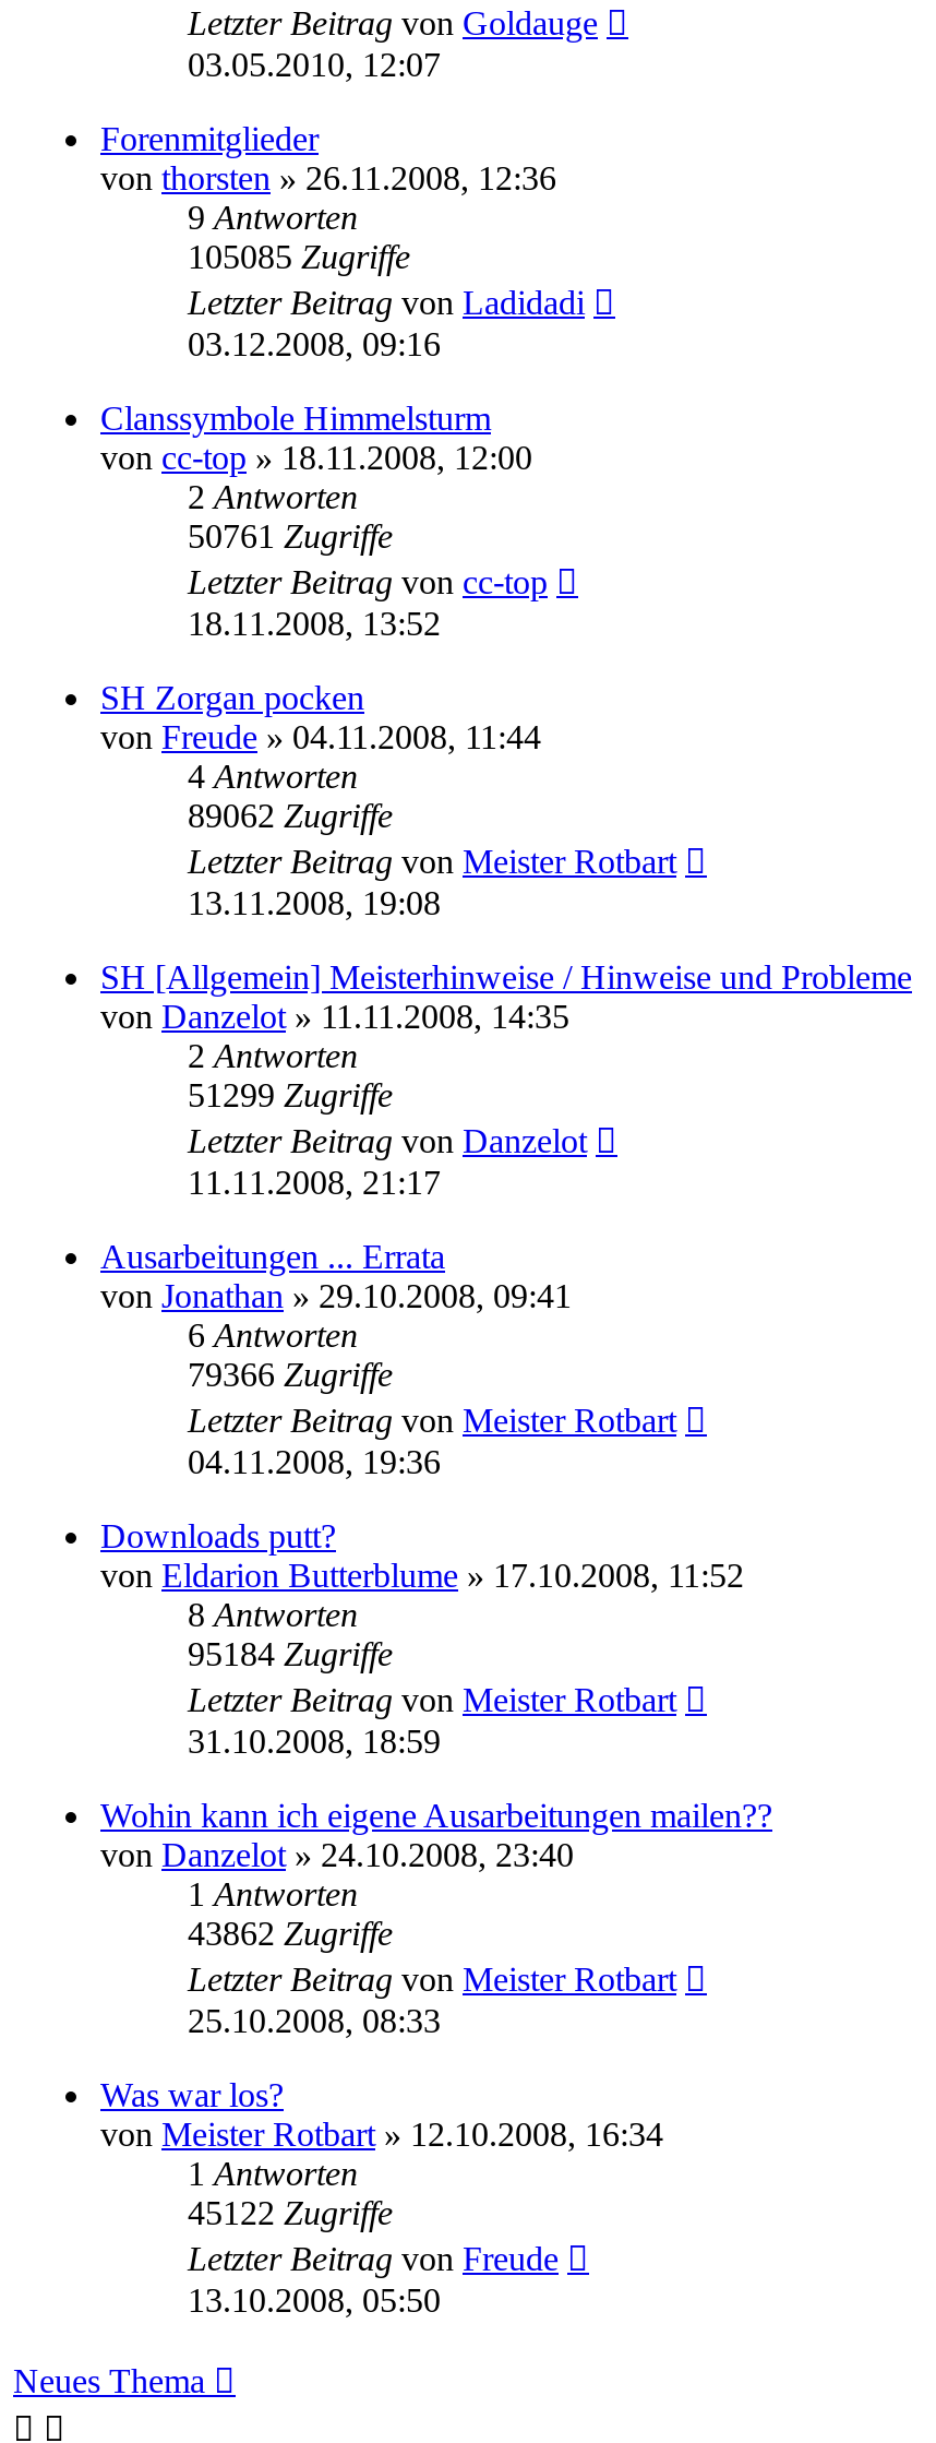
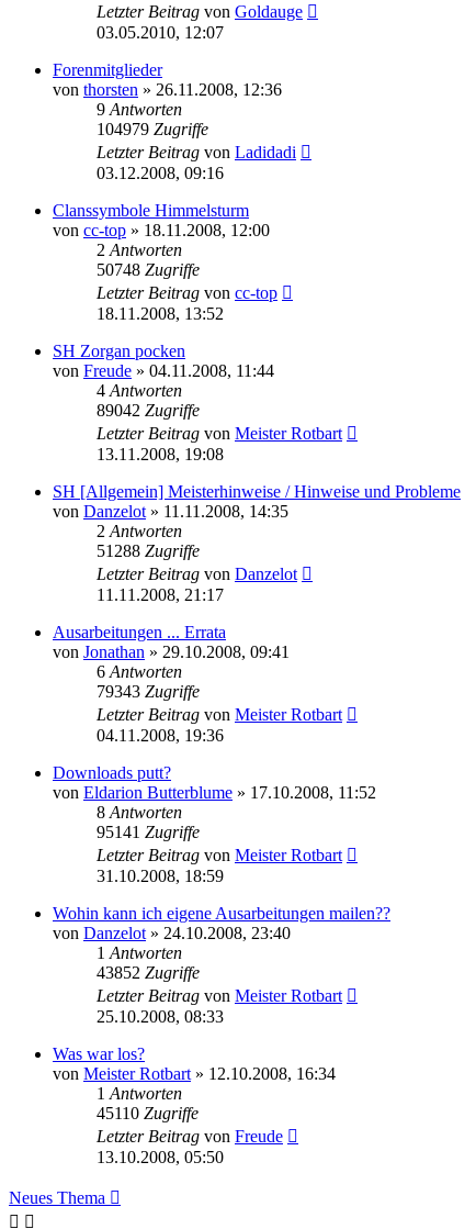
[188,238,410,275] 105085 Zugriffe -> [97,120,208,138] 104979 Zugriffe
[188,517,393,554] 50761 Zugriffe -> [97,260,200,279] 50748 Zugriffe
[188,797,393,834] 89062 Zugriffe -> [97,401,200,419] 89042 Zugriffe
[188,1076,393,1113] 51299 Zugriffe -> [97,541,200,560] 51288 Zugriffe
[188,1356,393,1393] 79366 Zugriffe -> [97,682,200,701] 79343 Zugriffe
[188,1635,393,1672] 95184 Zugriffe -> [97,823,200,841] 95141 Zugriffe
[188,1914,393,1952] 43862 Zugriffe -> [97,963,200,982] 43852 Zugriffe
[188,2194,393,2231] 45122 Zugriffe -> [97,1104,199,1122] 45110 Zugriffe

